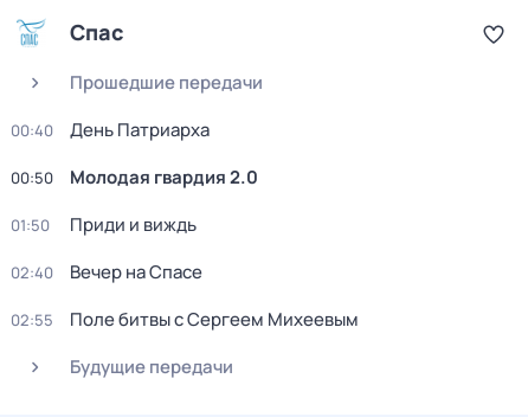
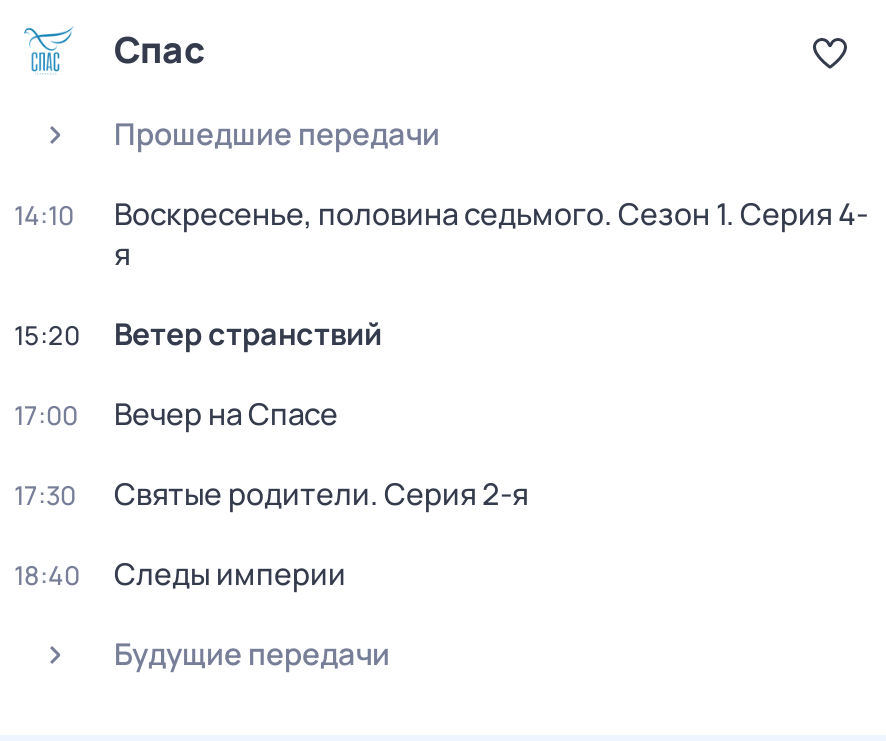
[11,117,258,283] 00:40 | День Патриарха | 00:50 | Молодая гвардия 2.0 | 01:50 | Приди и виждь | 02:40 -> [14,193,868,433] 14:10 | Воскресенье, половина седьмого. Сезон 1. Серия 4- | я | 15:20 | Ветер странствий | 17:00
moved [70,259,202,284] -> [114,393,338,435]: Вечер на Спасе
[11,307,359,332] 02:55 | Поле битвы с Сергеем Михеевым -> [14,473,528,595] 17:30 | Святые родители. Серия 2-я | 18:40 | Следы империи

